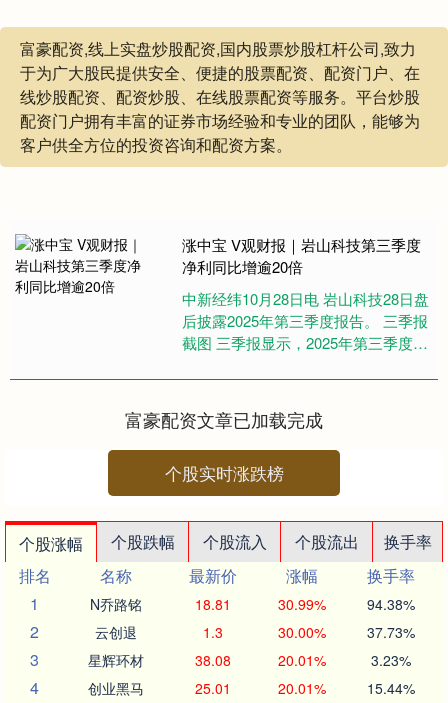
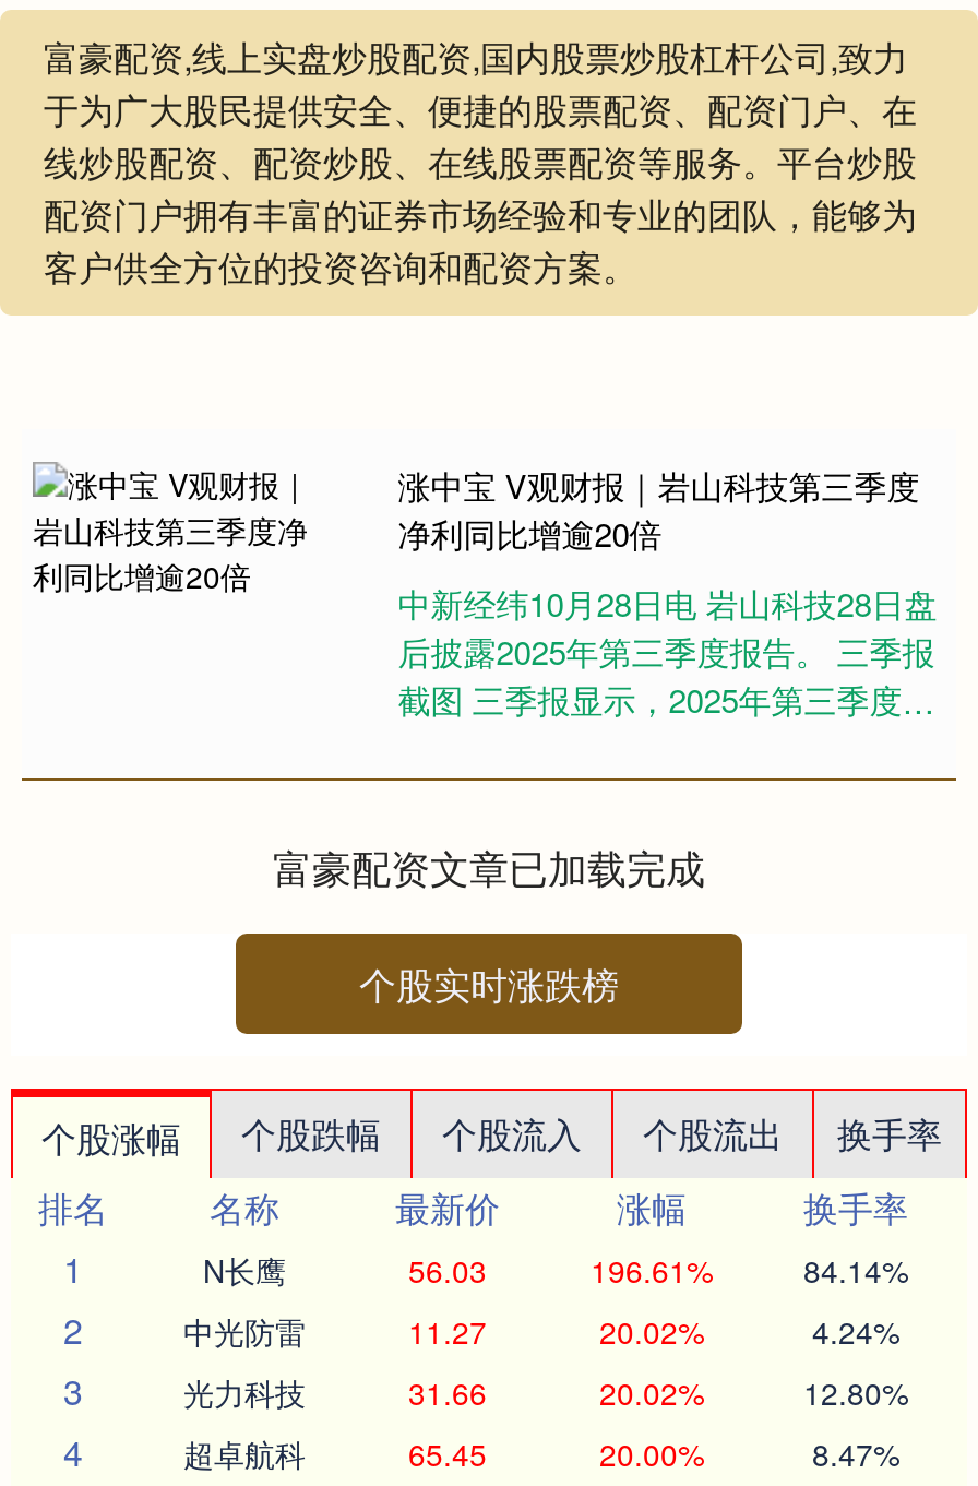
[90,594,414,614] N乔路铭 | 18.81 | 30.99% | 94.38% -> [203,1249,908,1293] N长鹰 | 56.03 | 196.61% | 84.14%
[95,622,414,642] 云创退 | 1.3 | 30.00% | 37.73% -> [183,1310,899,1354] 中光防雷 | 11.27 | 20.02% | 4.24%
[88,650,410,670] 星辉环材 | 38.08 | 20.01% | 3.23% -> [183,1371,908,1415] 光力科技 | 31.66 | 20.02% | 12.80%
[88,678,414,698] 创业黑马 | 25.01 | 20.01% | 15.44% -> [183,1432,899,1476] 超卓航科 | 65.45 | 20.00% | 8.47%

